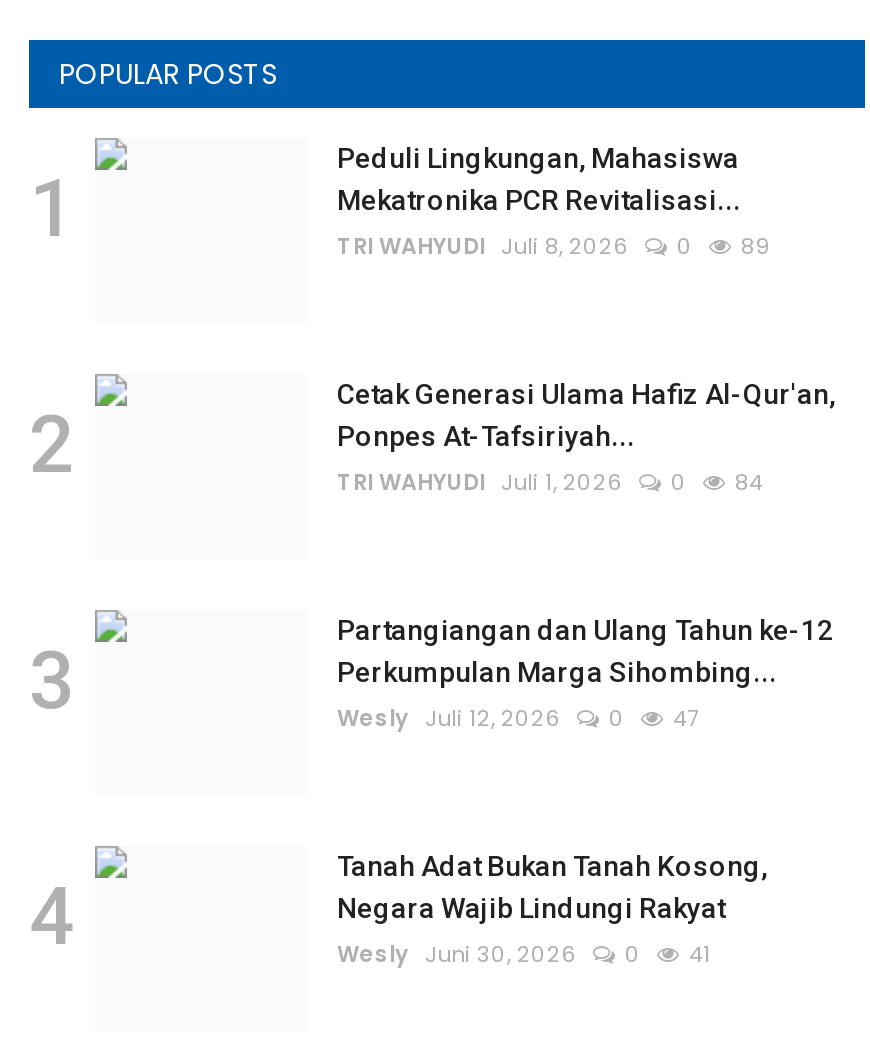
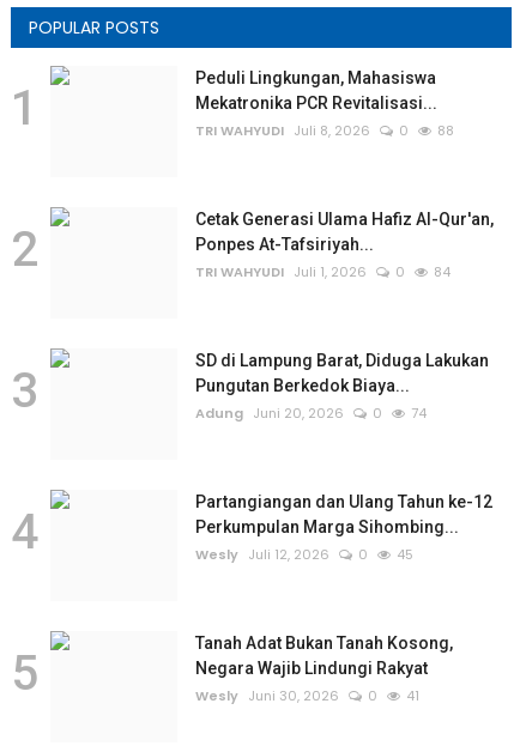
[337,229,769,261] TRI WAHYUDI Juli 8, 2026 0 89 -> [195,121,454,141] TRI WAHYUDI Juli 8, 2026 0 88
none -> [11,351,489,561] SD di Lampung Barat, Diduga Lakukan | Pungutan Berkedok Biaya... | Adung Juni 20, 2026 | 0 | 74 | 4
[337,701,699,733] Wesly Juli 12, 2026 0 47 -> [195,545,413,564] Wesly Juli 12, 2026 0 45
[29,869,75,963] 4 -> [11,646,38,702] 5

